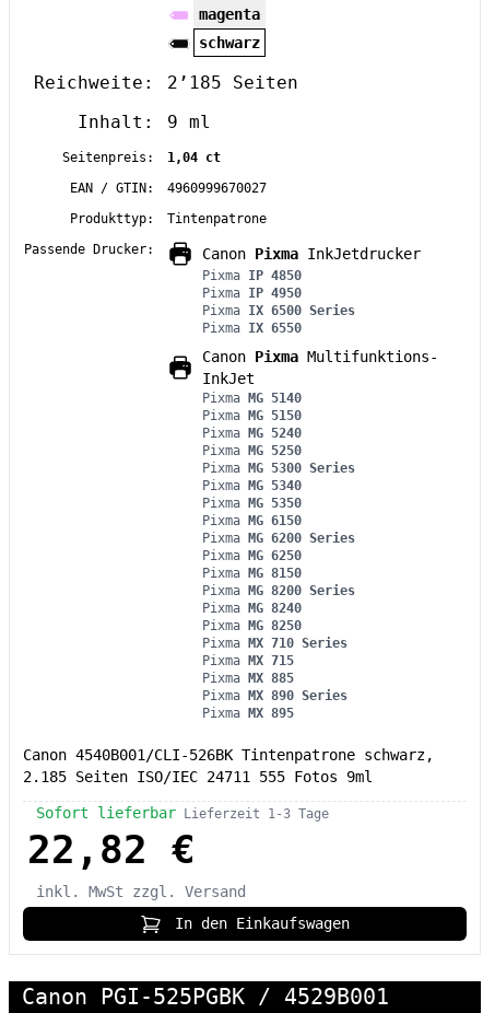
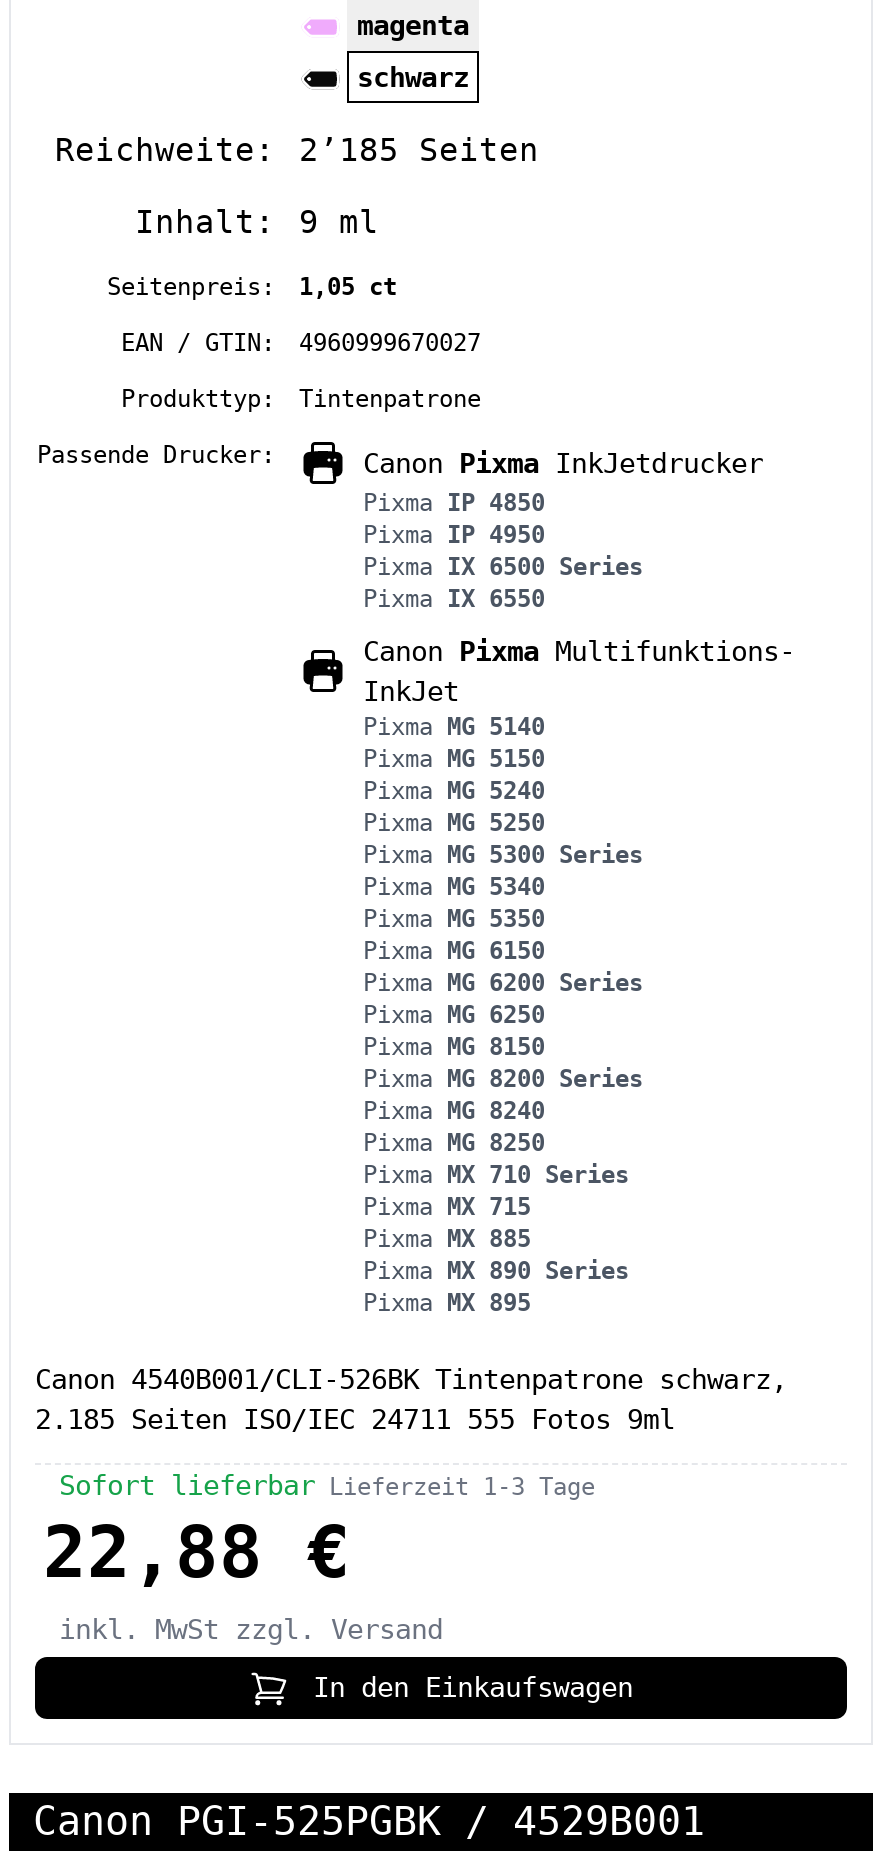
[62,150,221,165] Seitenpreis: 1,04 ct -> [107,273,397,301] Seitenpreis: 1,05 ct
[27,827,196,872] 22,82 € -> [43,1511,351,1593] 22,88 €

